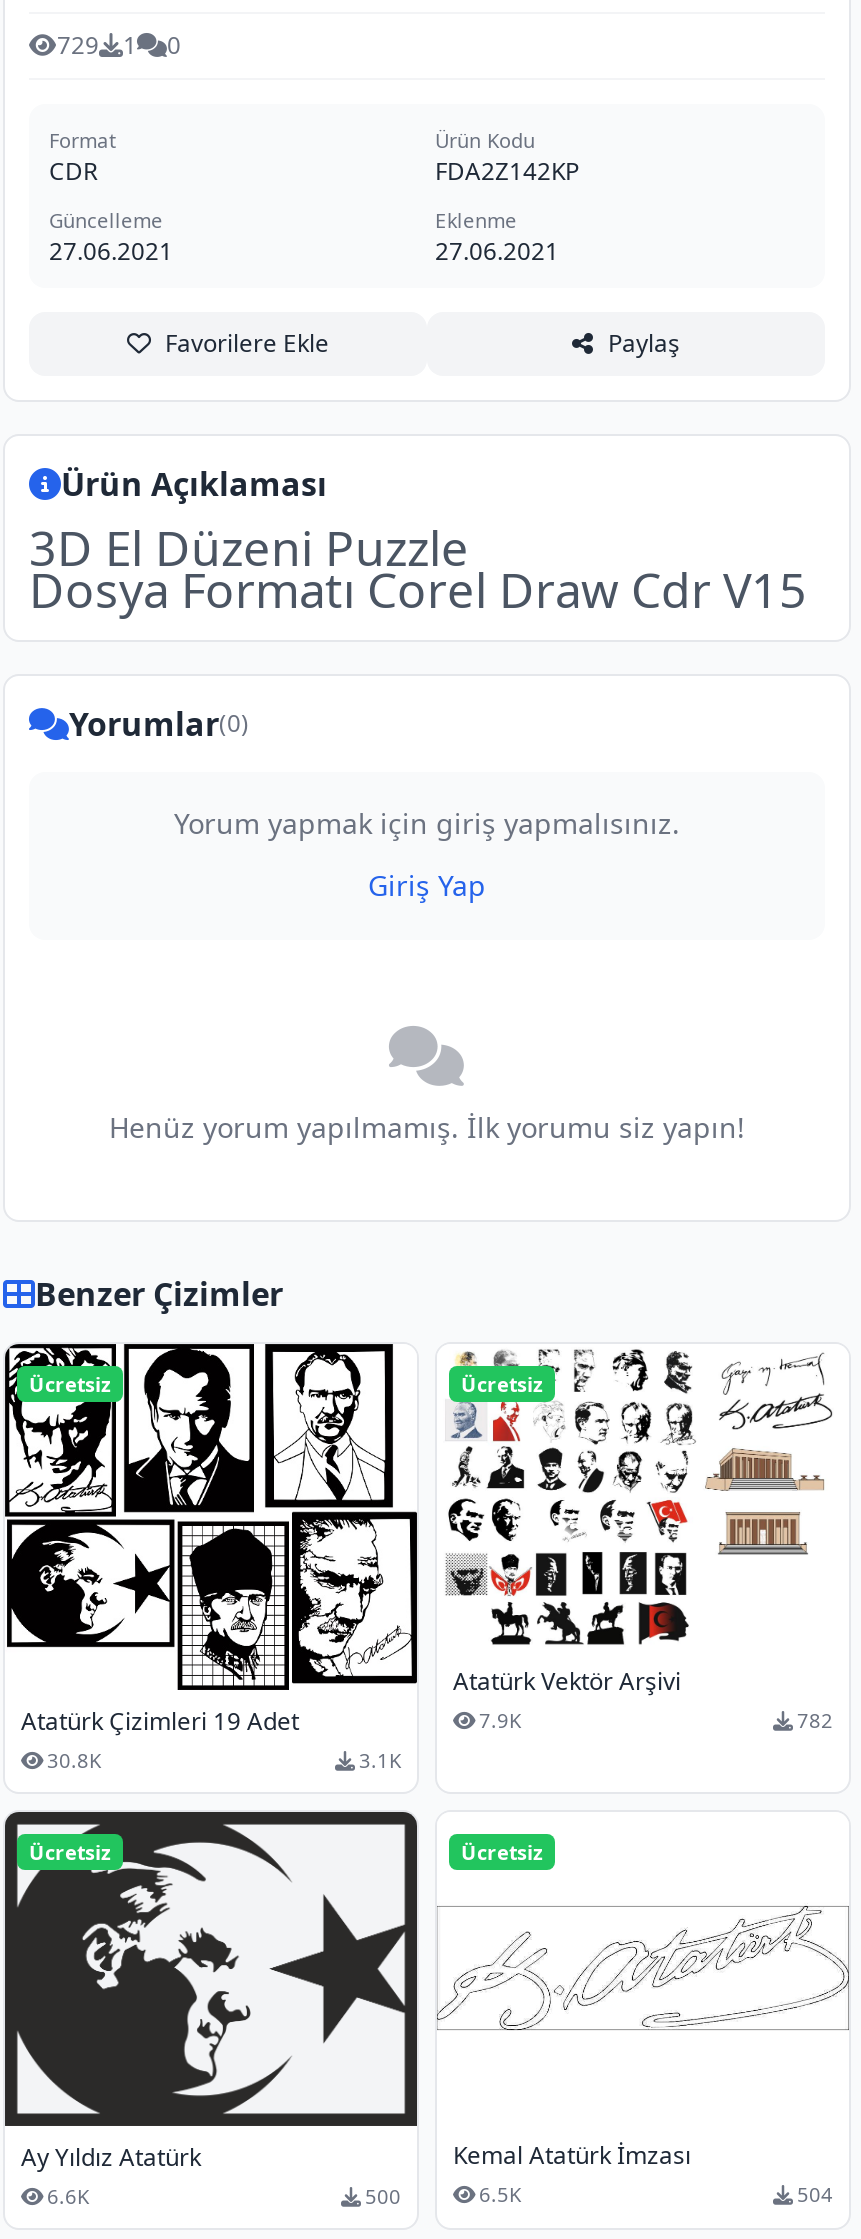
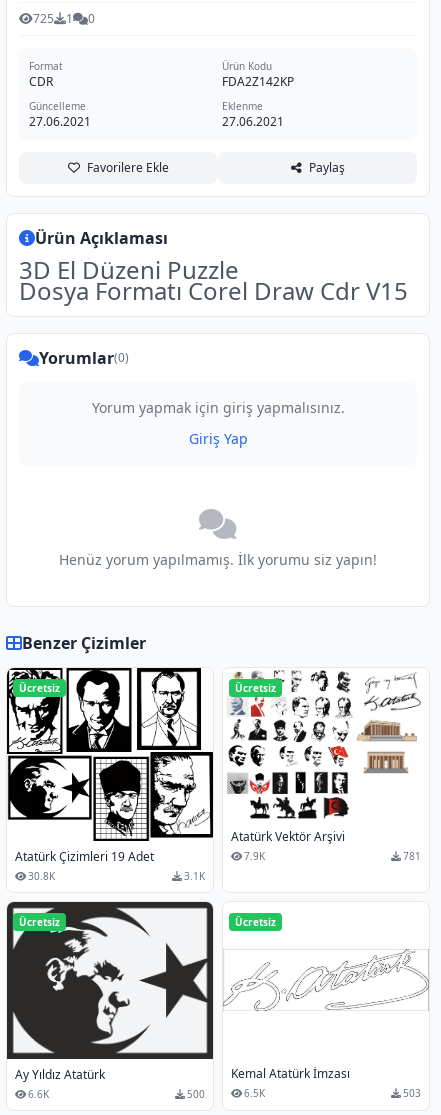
[57,27,181,61] 729 1 0 -> [33,10,95,27] 725 1 0
[797,1706,833,1734] 782 -> [403,849,421,863] 781
[797,2180,833,2208] 504 -> [403,1086,421,1100] 503

